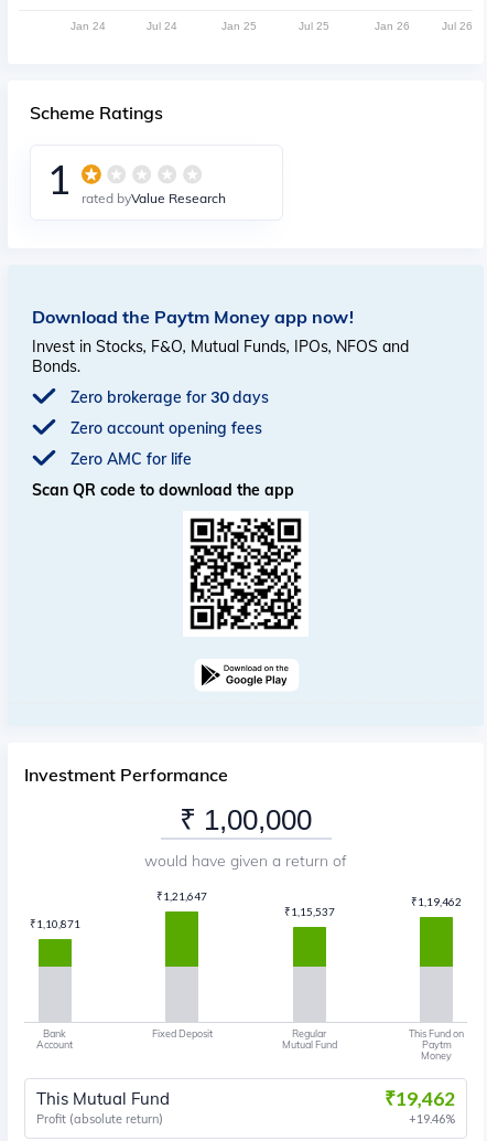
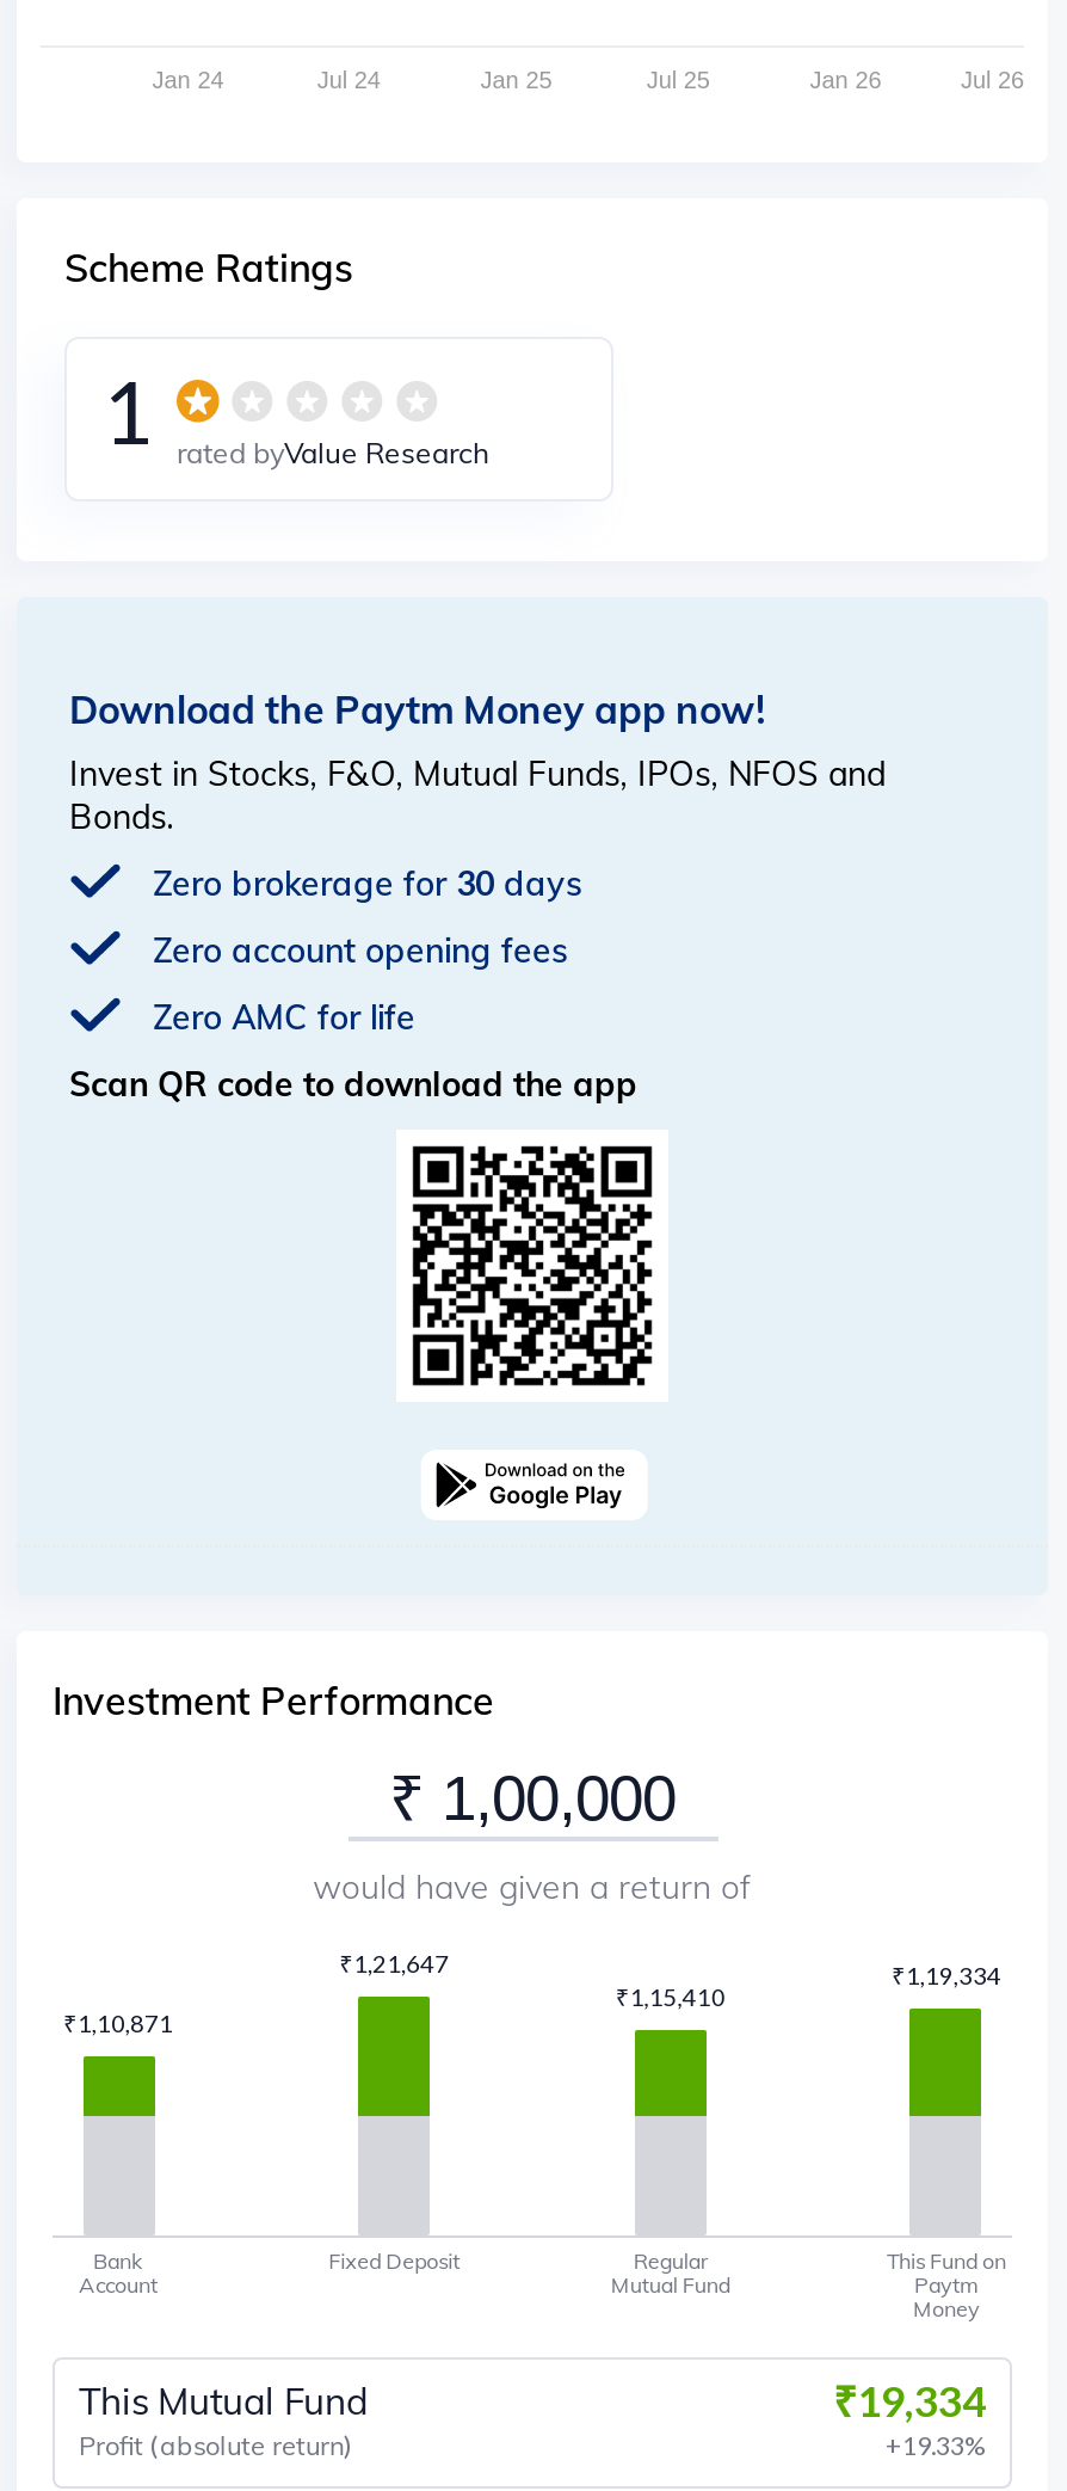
[412,895,462,909] ₹1,19,462 -> [892,1962,1001,1993] ₹1,19,334
[284,905,335,919] ₹1,15,537 -> [615,1983,725,2014] ₹1,15,410
[385,1086,455,1110] ₹19,462 -> [833,2374,986,2427] ₹19,334
[416,1111,455,1127] 19.46% -> [902,2429,986,2462] 19.33%

